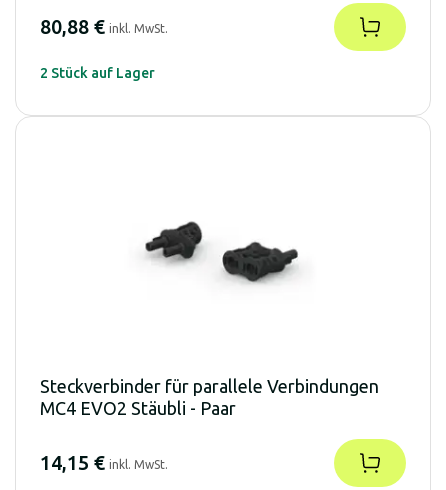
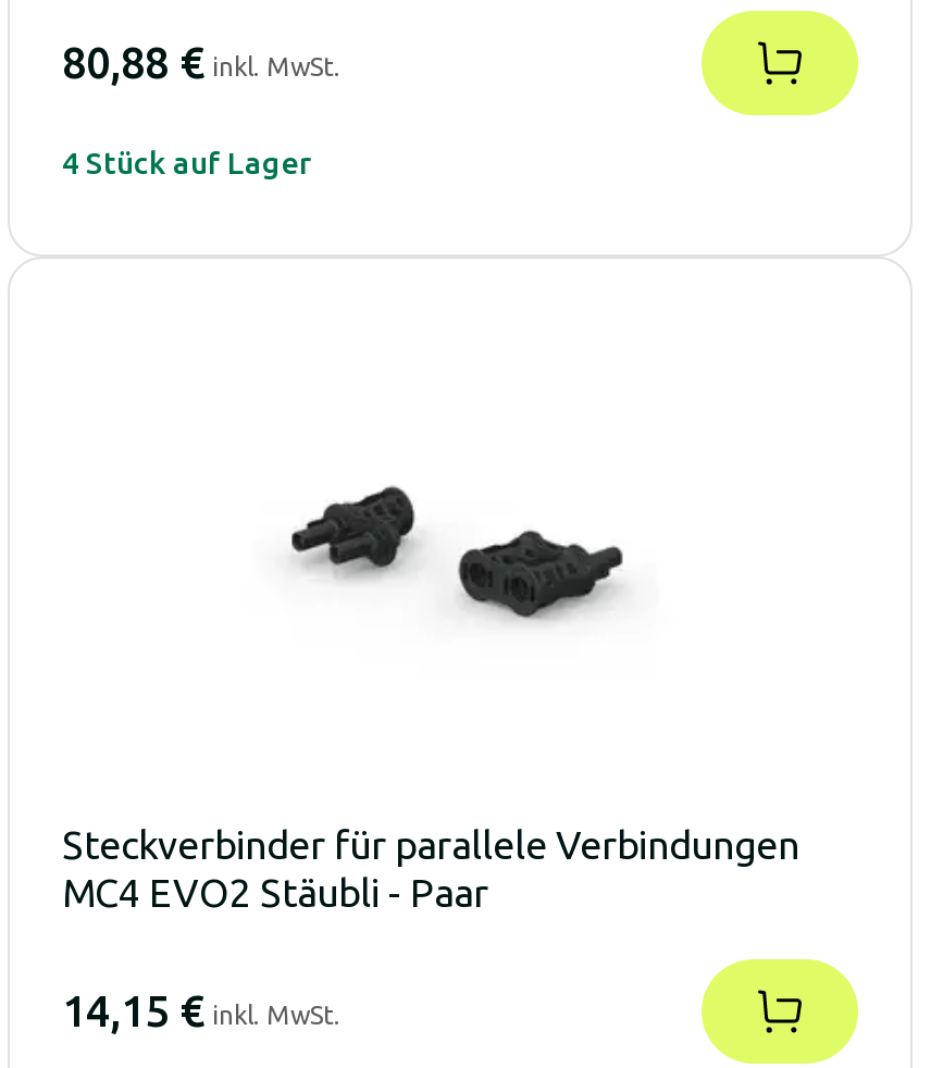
[40,65,155,81] 2 Stück auf Lager -> [62,146,312,181] 4 Stück auf Lager

